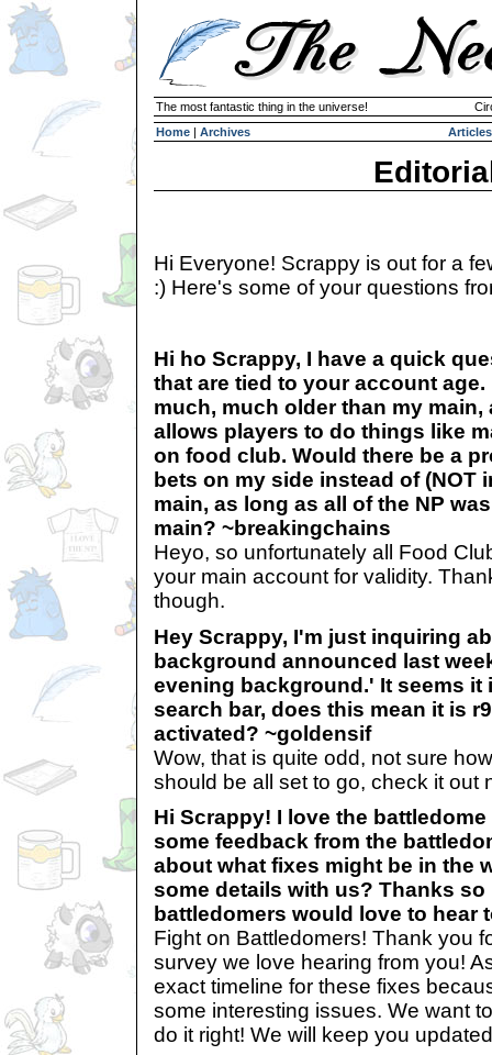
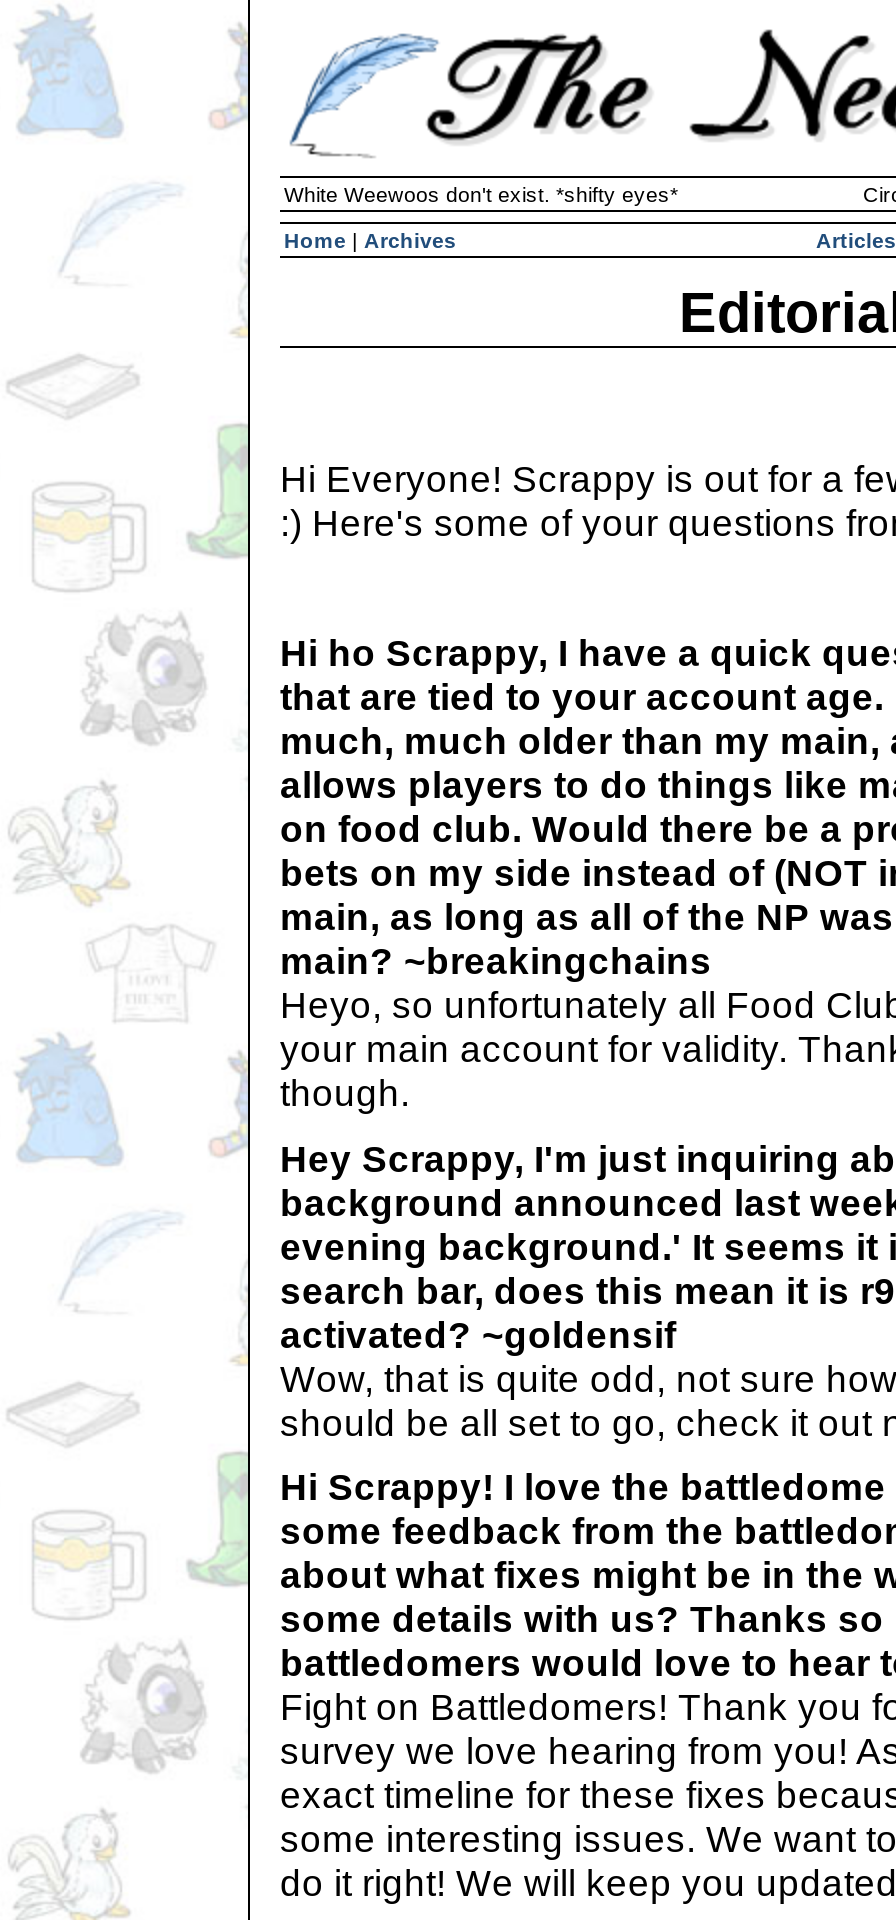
[156,100,368,113] The most fantastic thing in the universe! -> [284,182,678,206] White Weewoos don't exist. *shifty eyes*

